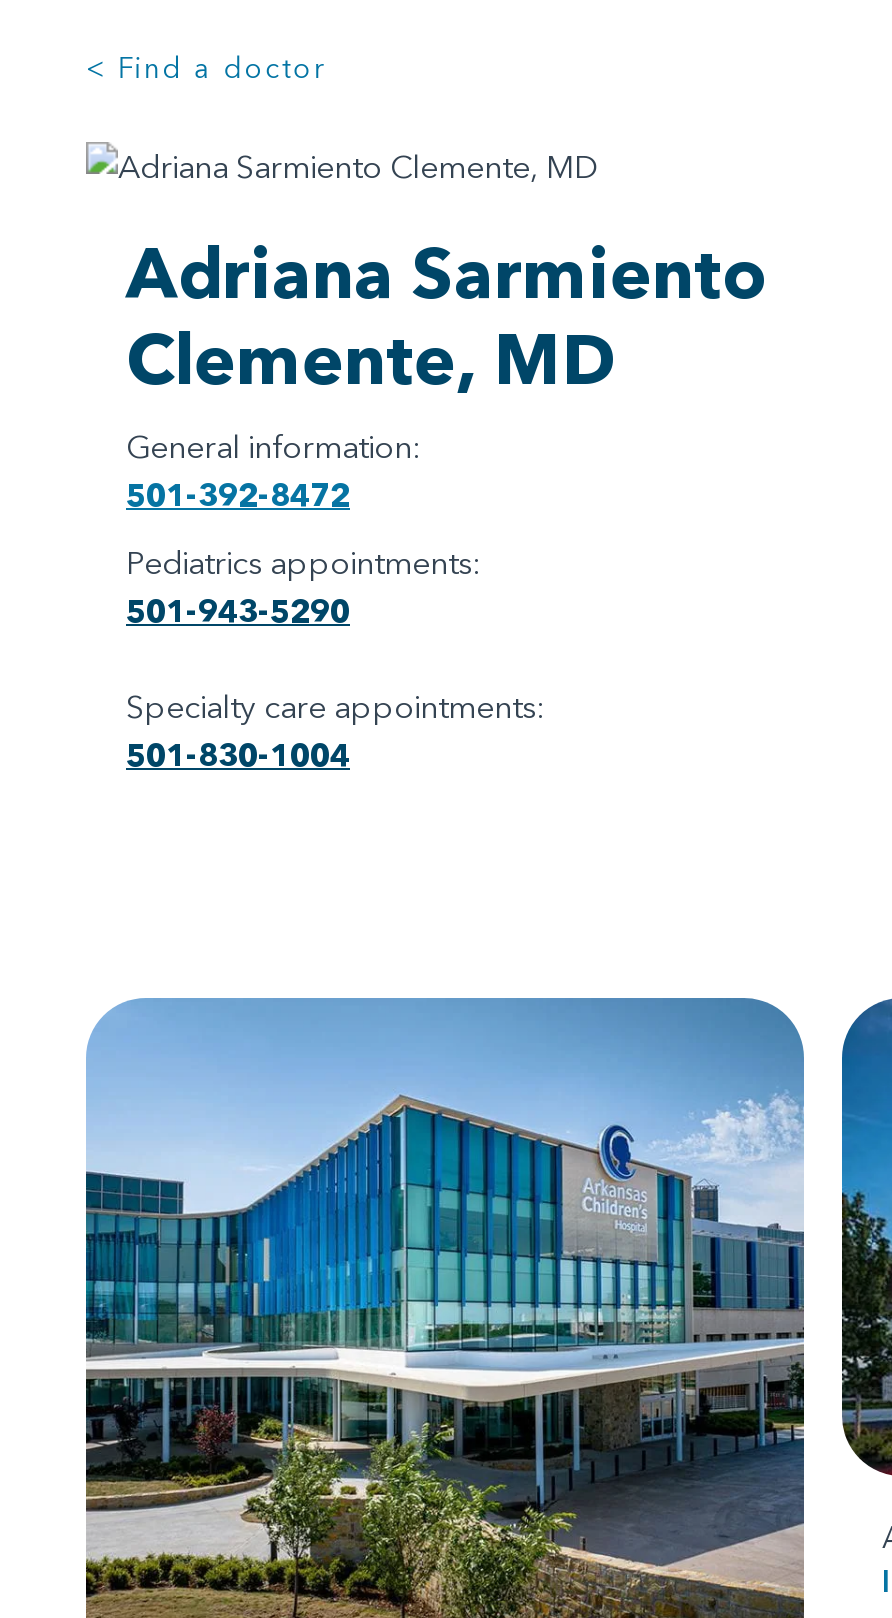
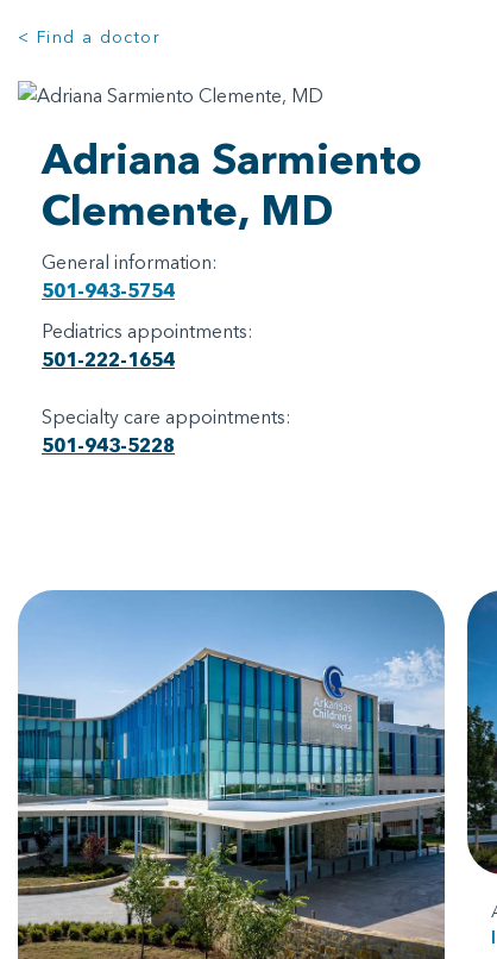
[126,473,350,513] 501-392-8472 -> [42,278,175,302] 501-943-5754
[126,589,350,629] 501-943-5290 -> [42,347,175,371] 501-222-1654
[126,733,350,773] 501-830-1004 -> [42,433,175,456] 501-943-5228

